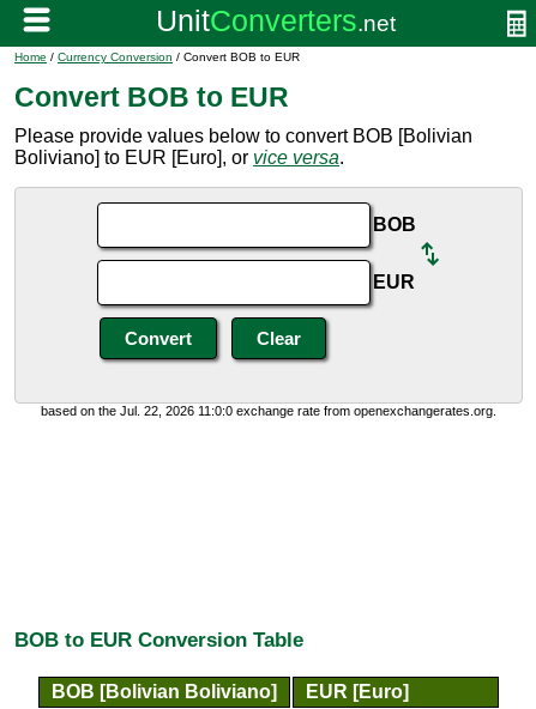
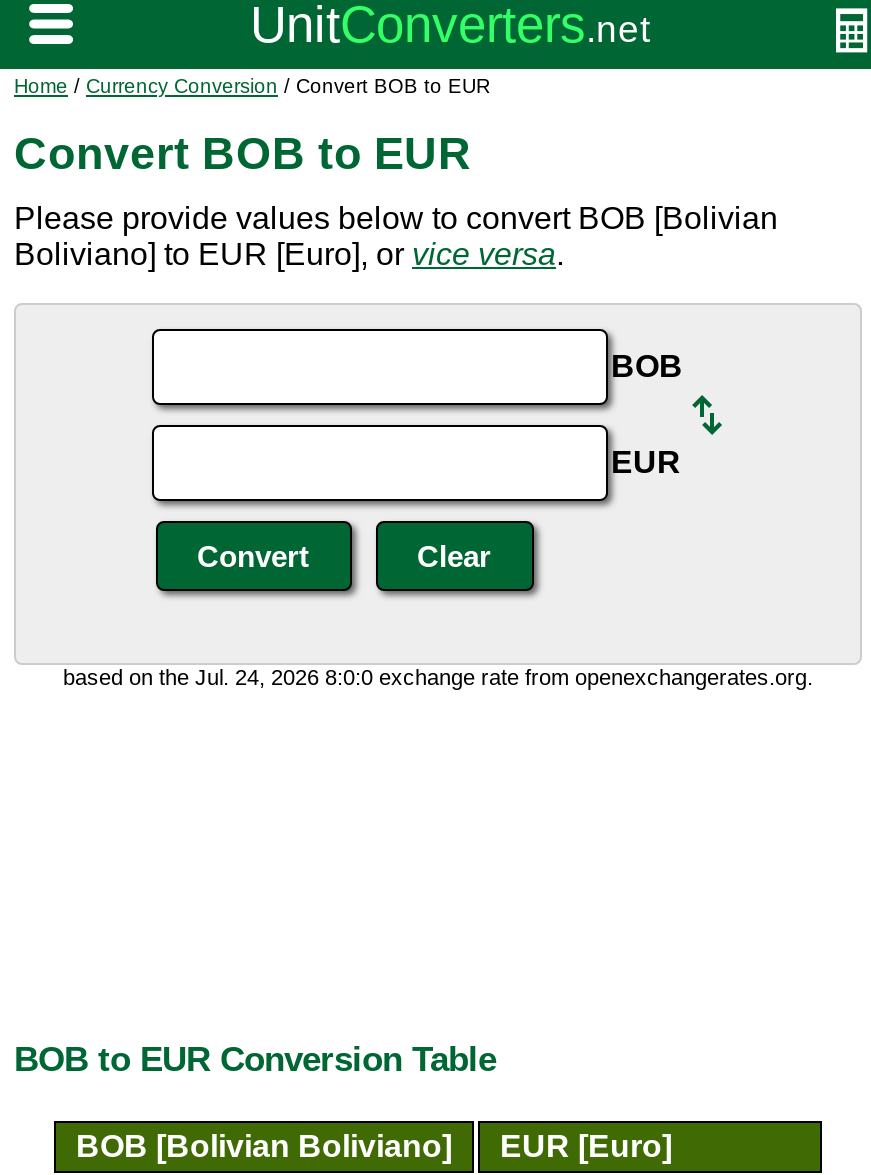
[41,404,496,418] based on the Jul. 22, 2026 11:0:0 exchange rate from openexchangerates.org. -> [63,665,813,689] based on the Jul. 24, 2026 8:0:0 exchange rate from openexchangerates.org.

